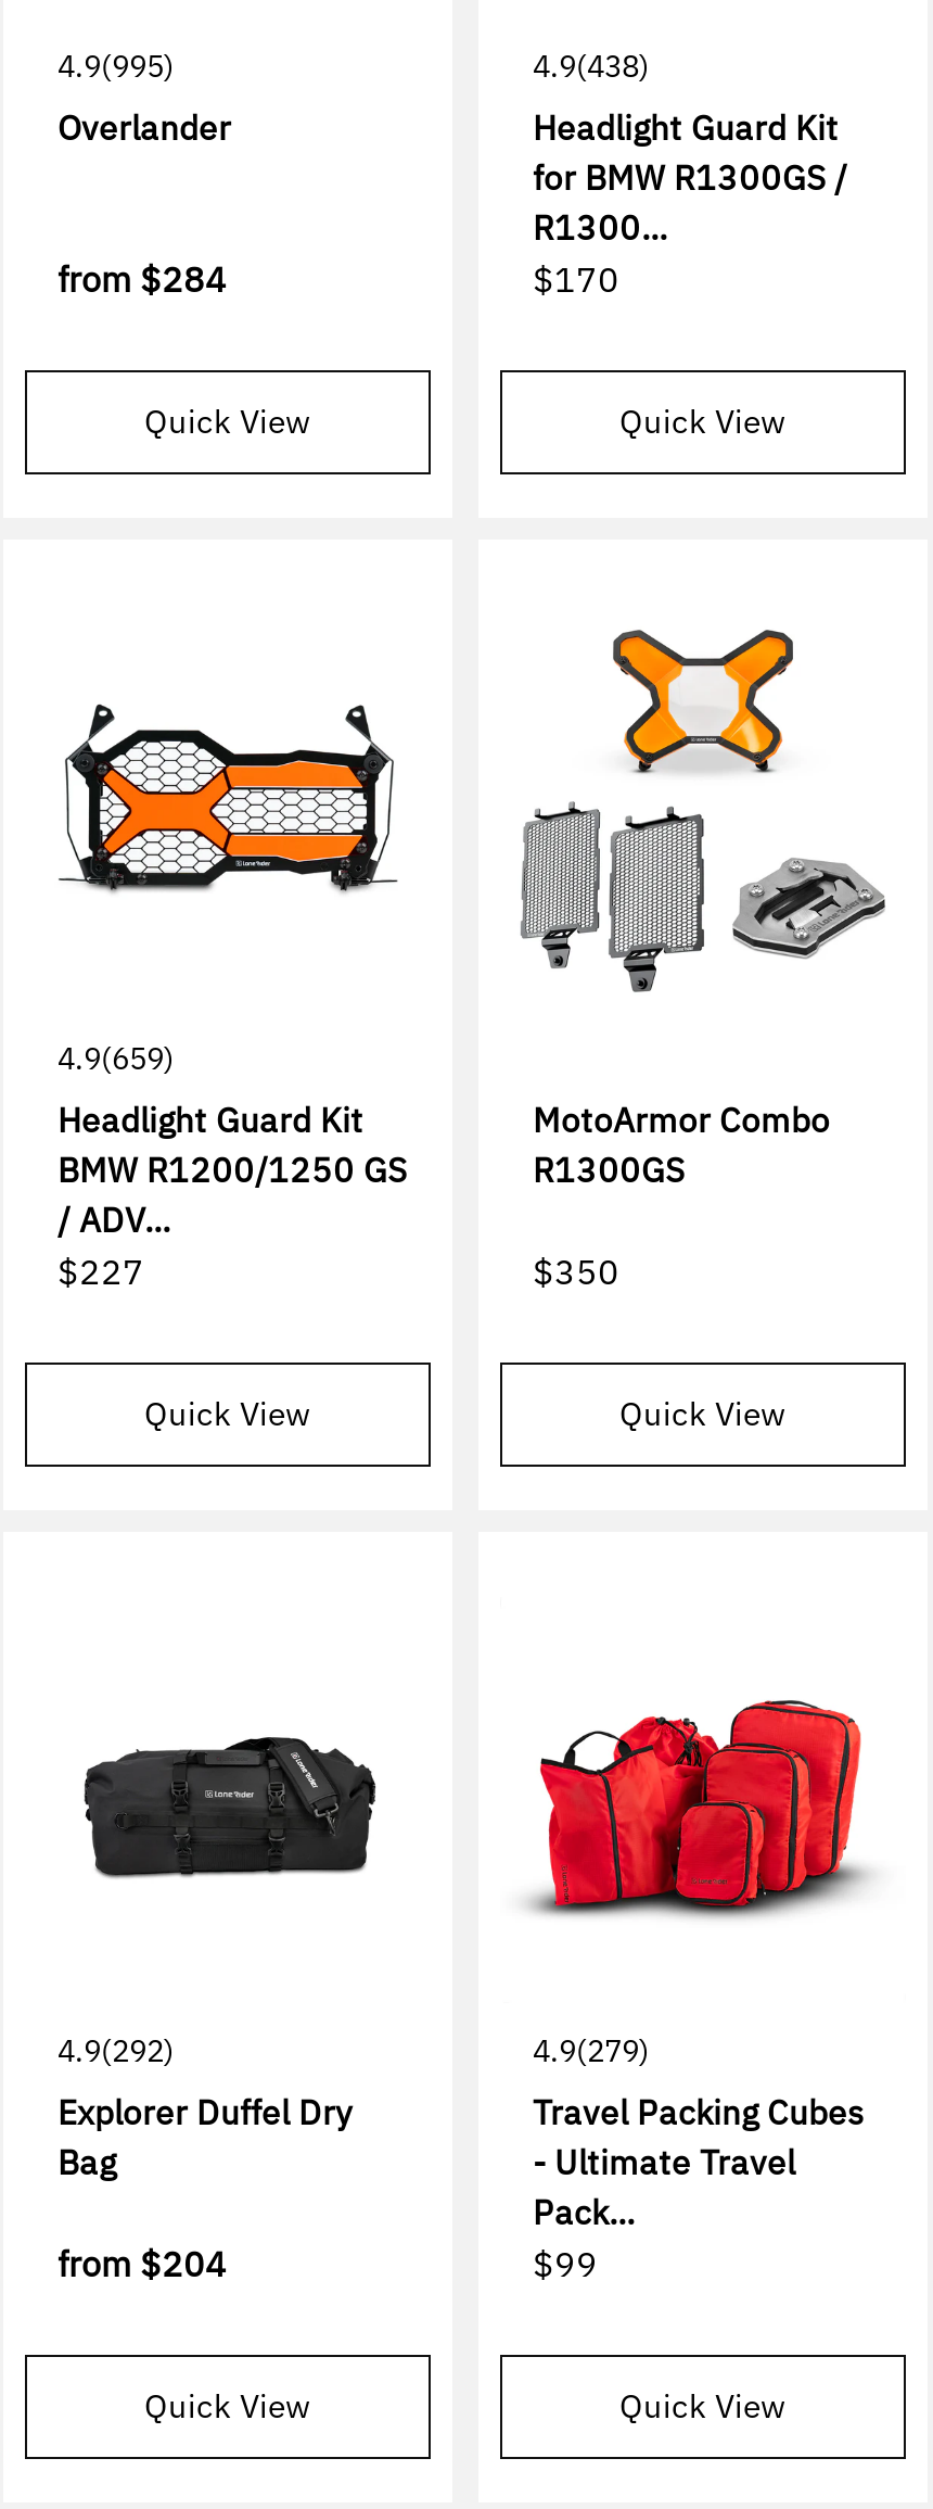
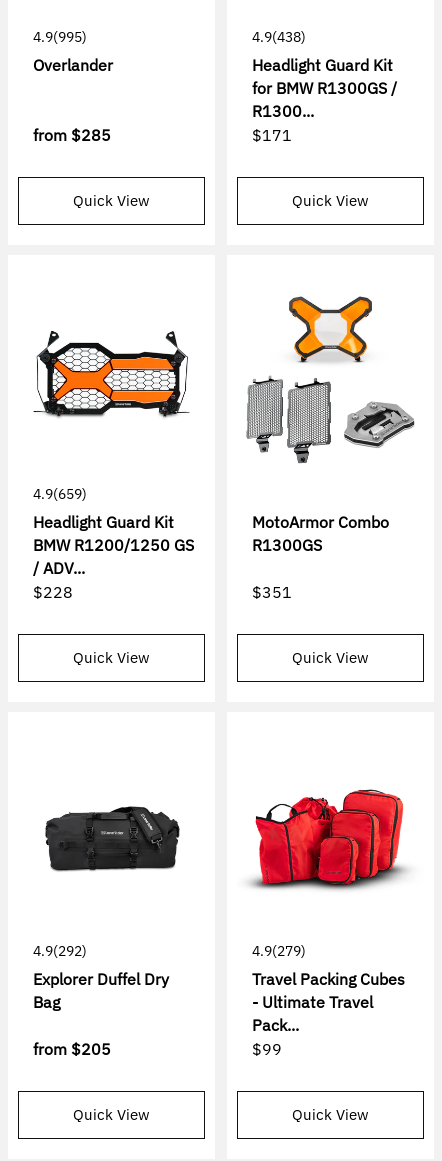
[57,257,227,301] from $284 -> [33,125,111,145] from $285
[533,257,619,301] $170 -> [252,125,292,145] $171
[57,1250,144,1293] $227 -> [33,582,73,602] $228
[533,1250,619,1293] $350 -> [252,582,292,602] $351
[57,2242,227,2285] from $204 -> [33,1039,111,1059] from $205

